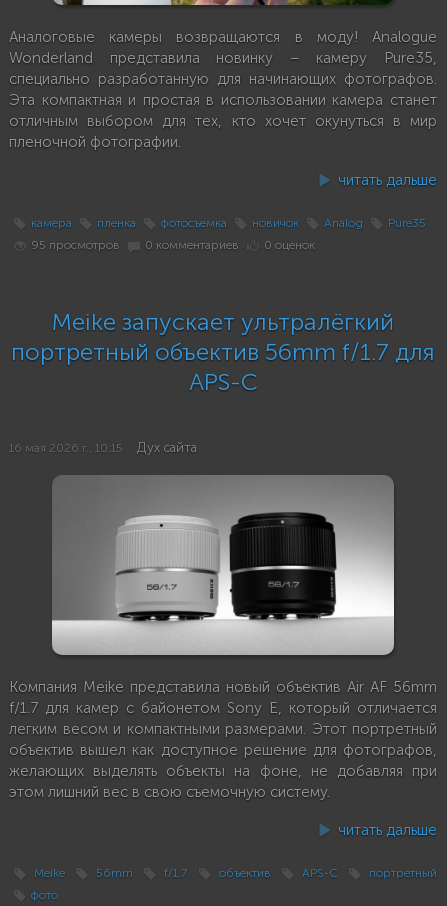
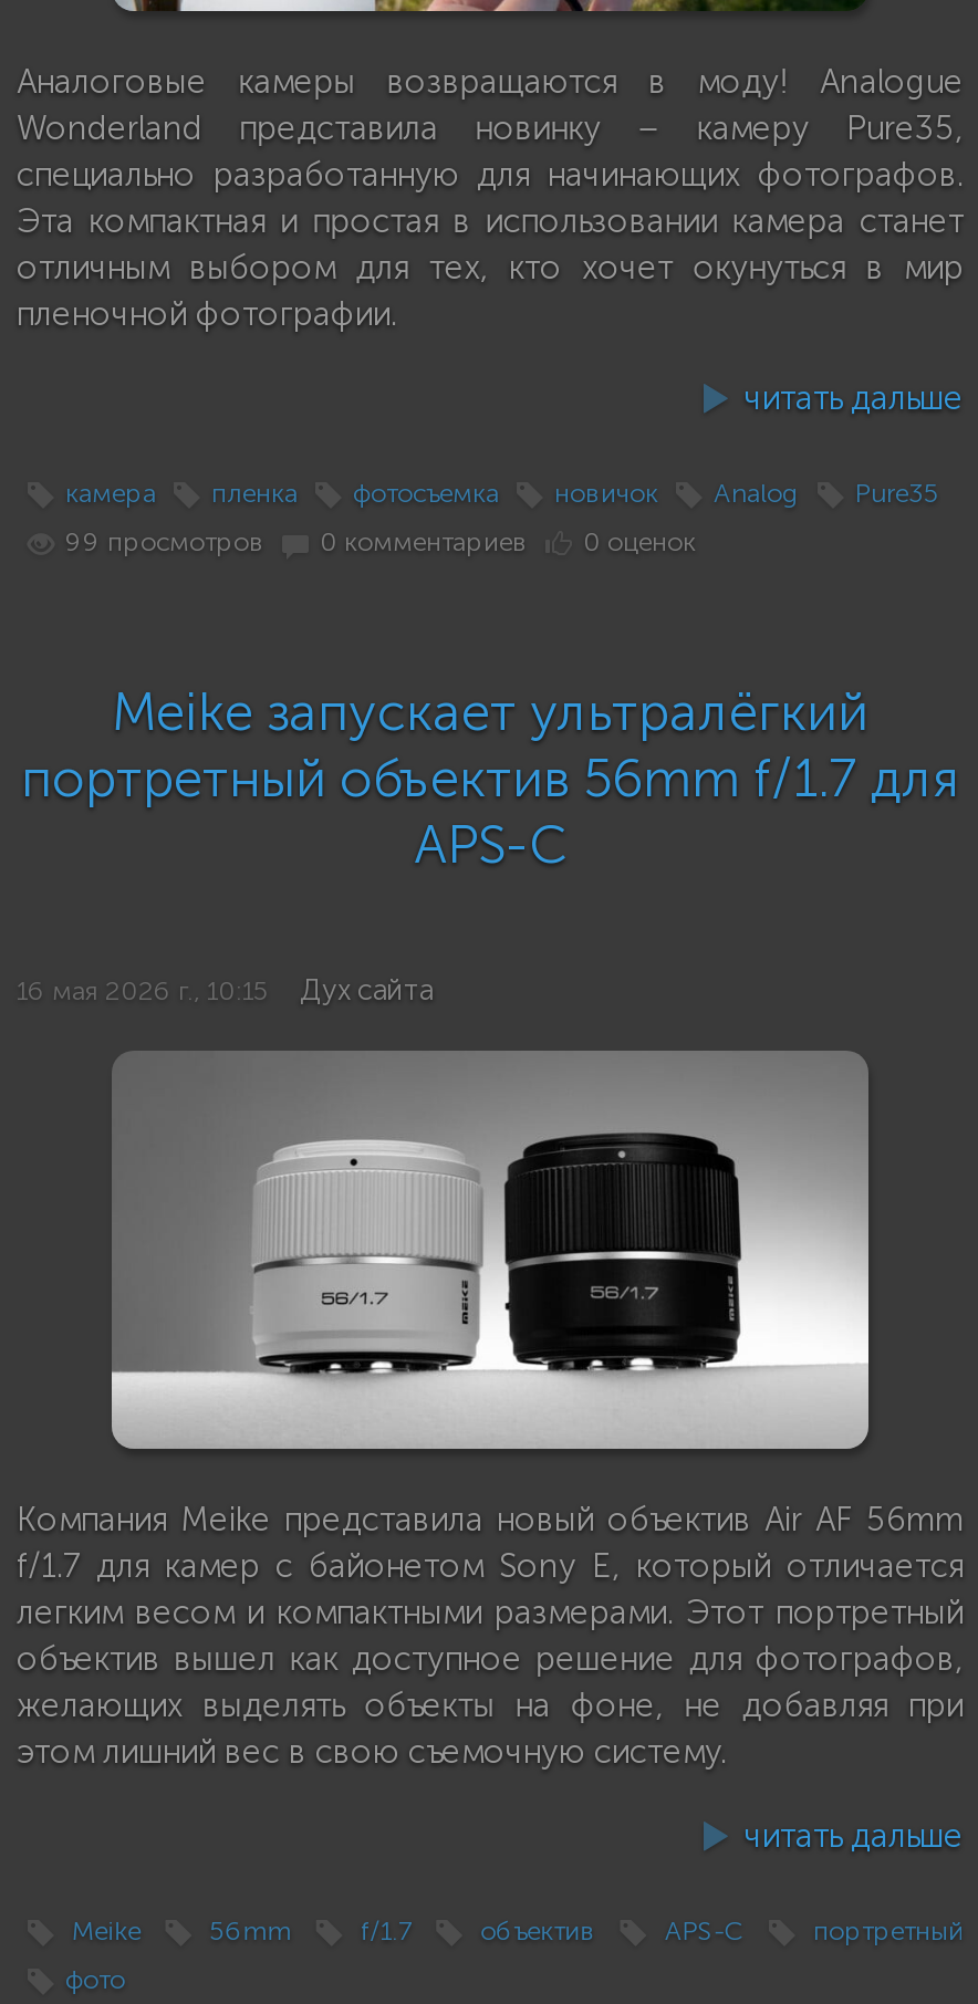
[28,238,315,252] 95 просмотров 0 комментариев 0 оценок -> [59,526,696,557] 99 просмотров 0 комментариев 0 оценок

